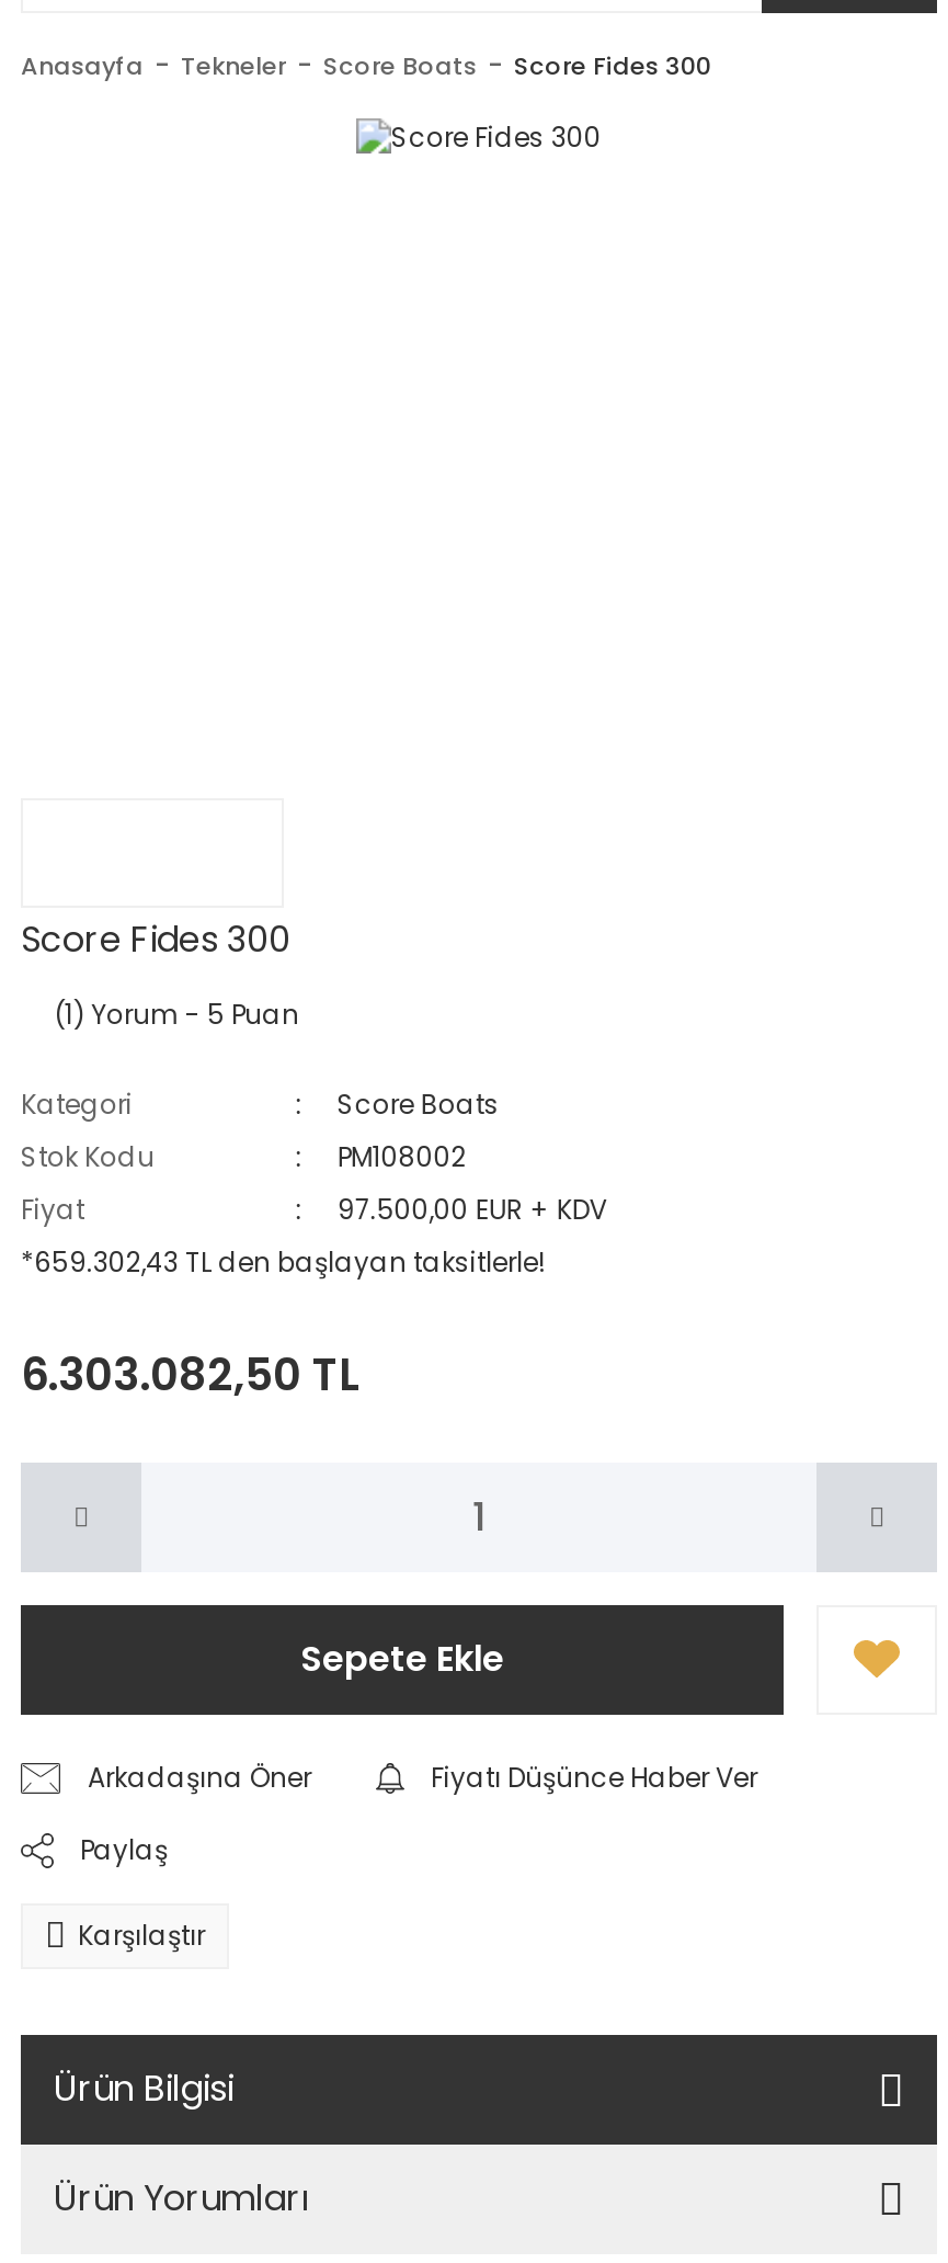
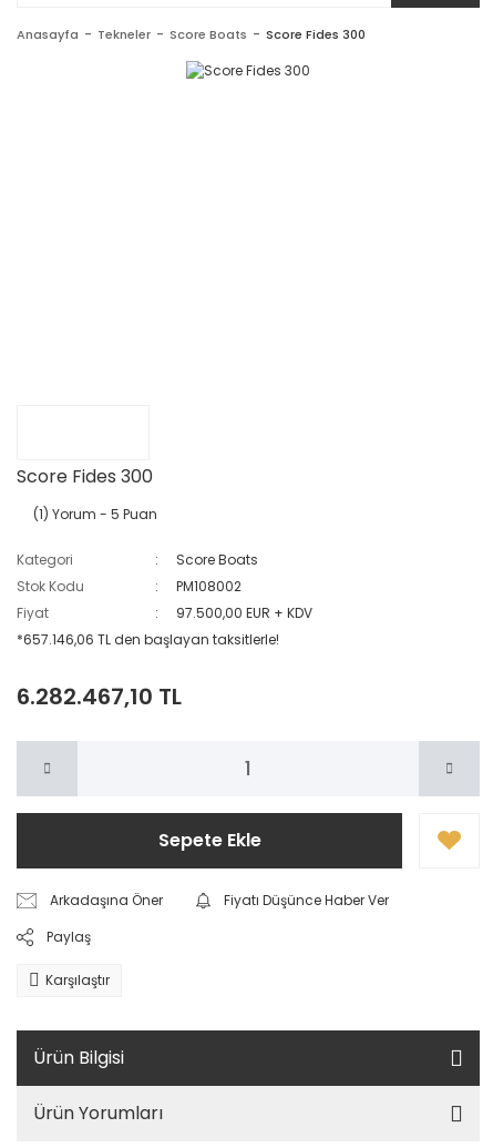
[21,1243,545,1280] *659.302,43 TL den başlayan taksitlerle! -> [17,630,279,649] *657.146,06 TL den başlayan taksitlerle!
[21,1344,358,1405] 6.303.082,50 TL -> [17,681,182,712] 6.282.467,10 TL

